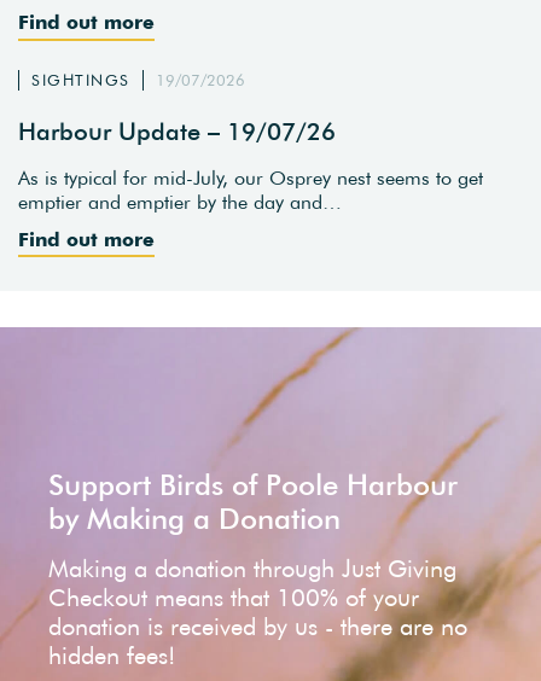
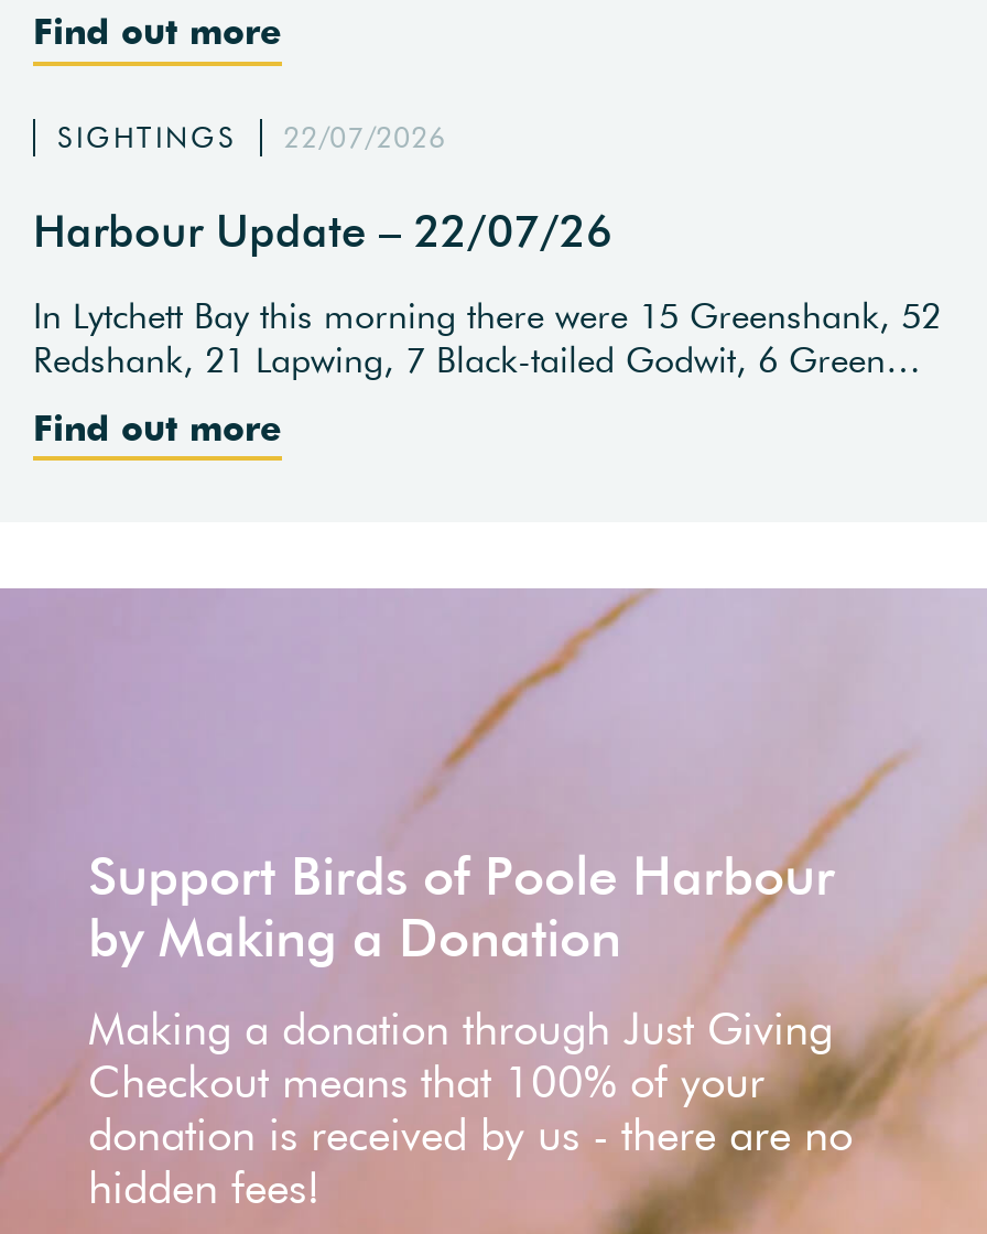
[31,70,245,91] SIGHTINGS 19/07/2026 -> [57,119,446,156] SIGHTINGS 22/07/2026
[18,116,336,146] Harbour Update – 19/07/26 -> [33,202,612,257] Harbour Update – 22/07/26
[18,165,483,213] As is typical for mid-July, our Osprey nest seems to get | emptier and emptier by the day and… -> [33,292,941,381] In Lytchett Bay this morning there were 15 Greenshank, 52 | Redshank, 21 Lapwing, 7 Black-tailed Godwit, 6 Green…

